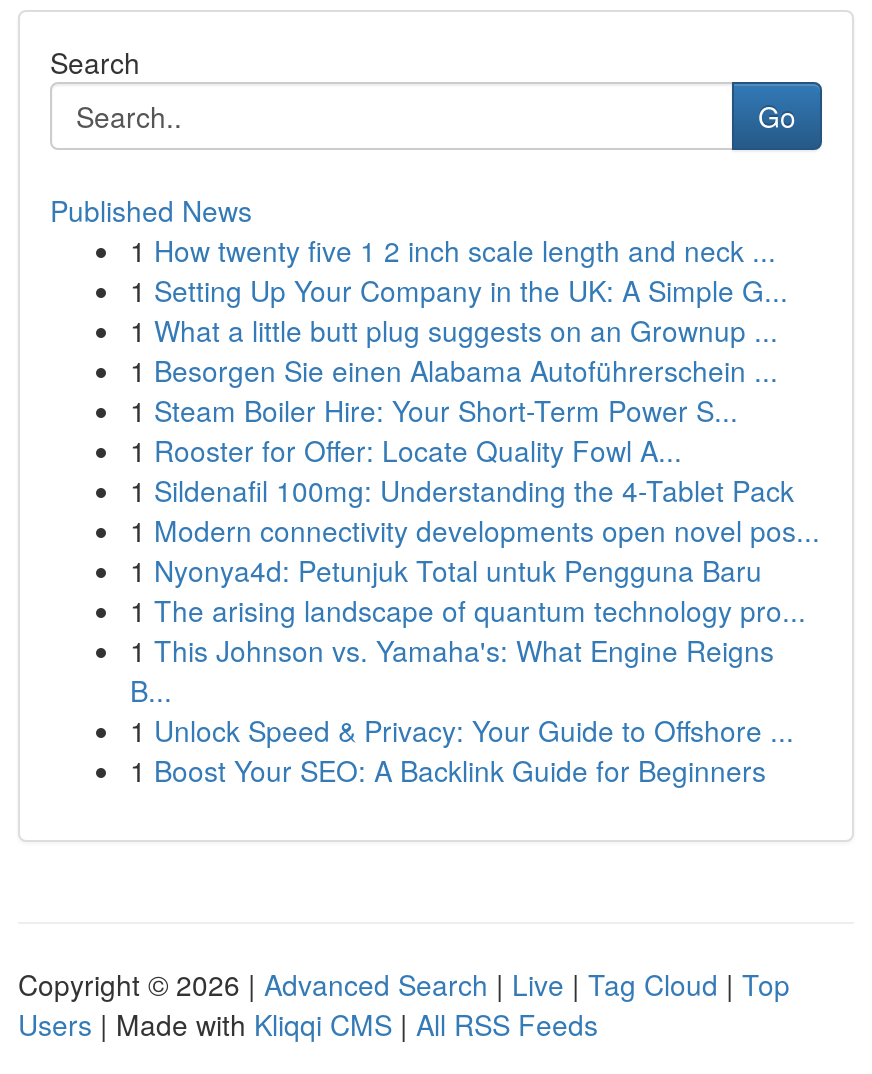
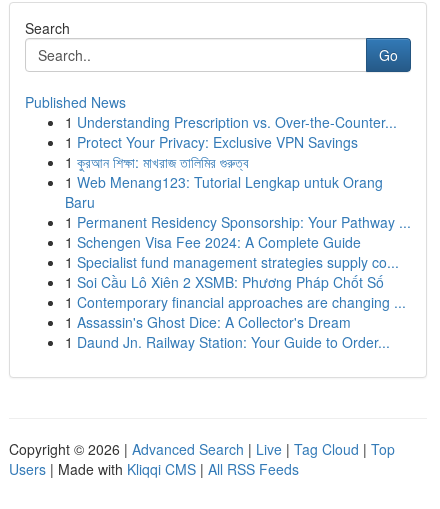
[130,230,820,790] 1 How twenty five 1 2 inch scale length and neck ... | 1 Setting Up Your Company in the UK: A Simple G... | 1 What a little butt plug suggests on an Grownup ... | 1 Besorgen Sie einen Alabama Autoführerschein ... | 1 Steam Boiler Hire: Your Short-Term Power S... | 1 Rooster for Offer: Locate Quality Fowl A... | 1 Sildenafil 100mg: Understanding the 4-Tablet Pack | 1 Modern connectivity developments open novel pos... | 1 Nyonya4d: Petunjuk Total untuk Pengguna Baru | 1 The arising landscape of quantum technology pro... | 1 This Johnson vs. Yamaha's: What Engine Reigns | B... | 1 Unlock Speed & Privacy: Your Guide to Offshore ... | 1 Boost Your SEO: A Backlink Guide for Beginners -> [65,112,411,352] 1 Understanding Prescription vs. Over-the-Counter... | 1 Protect Your Privacy: Exclusive VPN Savings | 1 কুরআন শিক্ষা: মাখরাজ তালিমির গুরুত্ব | 1 Web Menang123: Tutorial Lengkap untuk Orang | Baru | 1 Permanent Residency Sponsorship: Your Pathway ... | 1 Schengen Visa Fee 2024: A Complete Guide | 1 Specialist fund management strategies supply co... | 1 Soi Cầu Lô Xiên 2 XSMB: Phương Pháp Chốt Số | 1 Contemporary financial approaches are changing ... | 1 Assassin's Ghost Dice: A Collector's Dream | 1 Daund Jn. Railway Station: Your Guide to Order...

